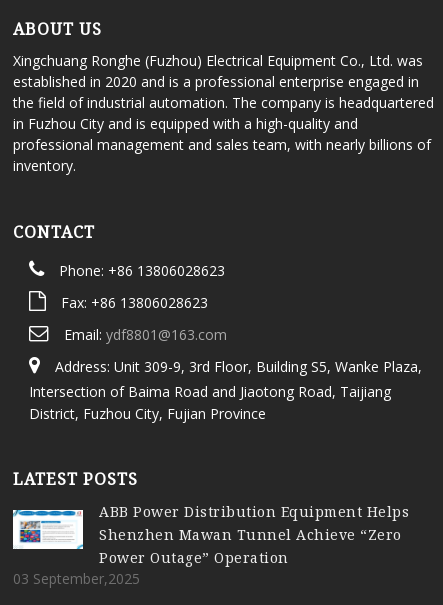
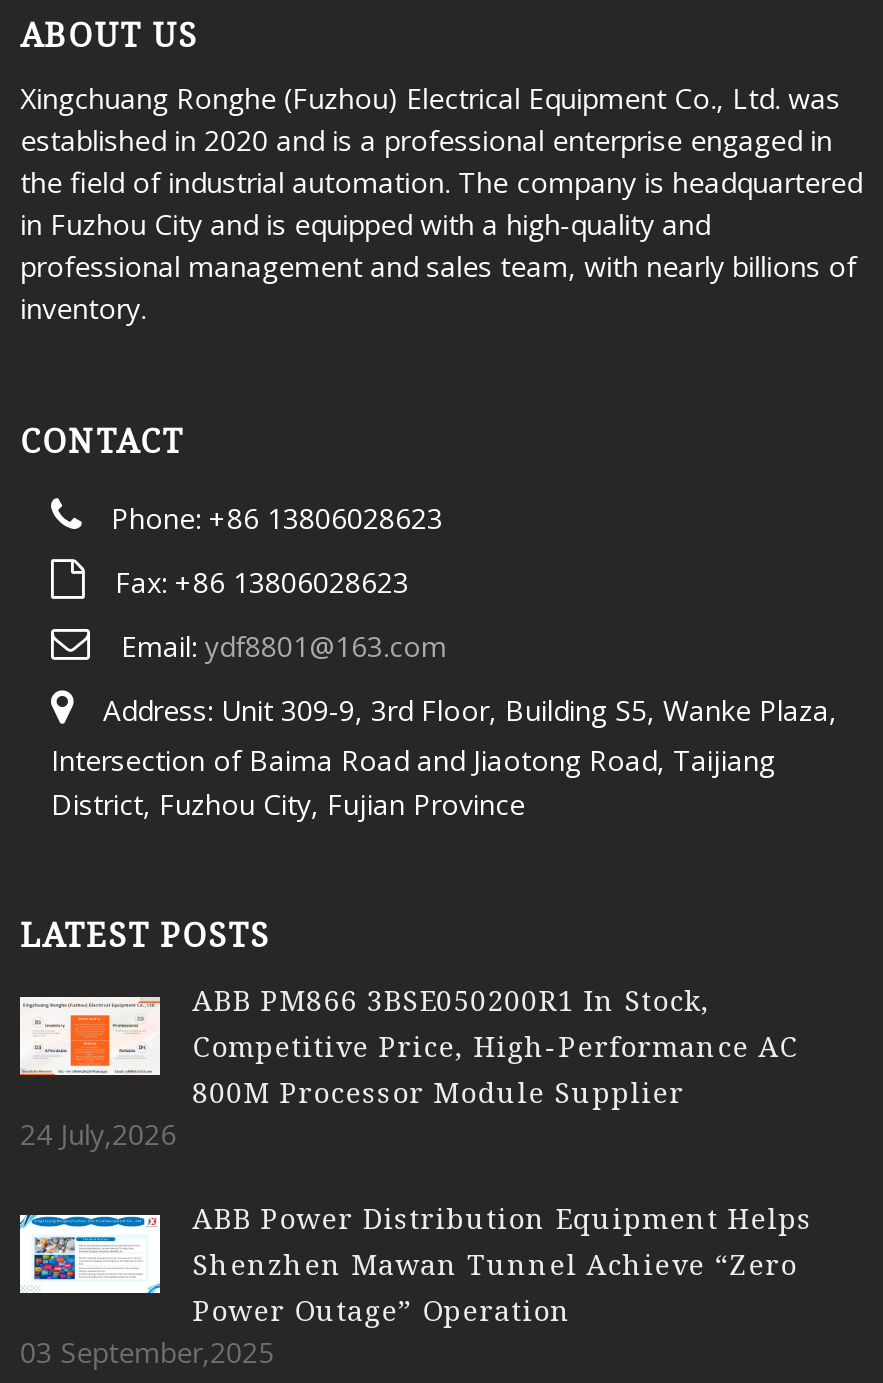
none -> [18,981,798,1153] [image] | ABB PM866 3BSE050200R1 In Stock, | Competitive Price, High-Performance AC | 800M Processor Module Supplier | 24 July,2026

